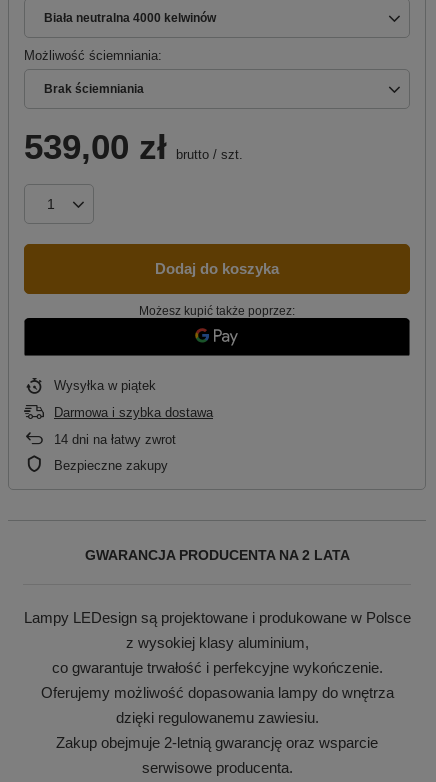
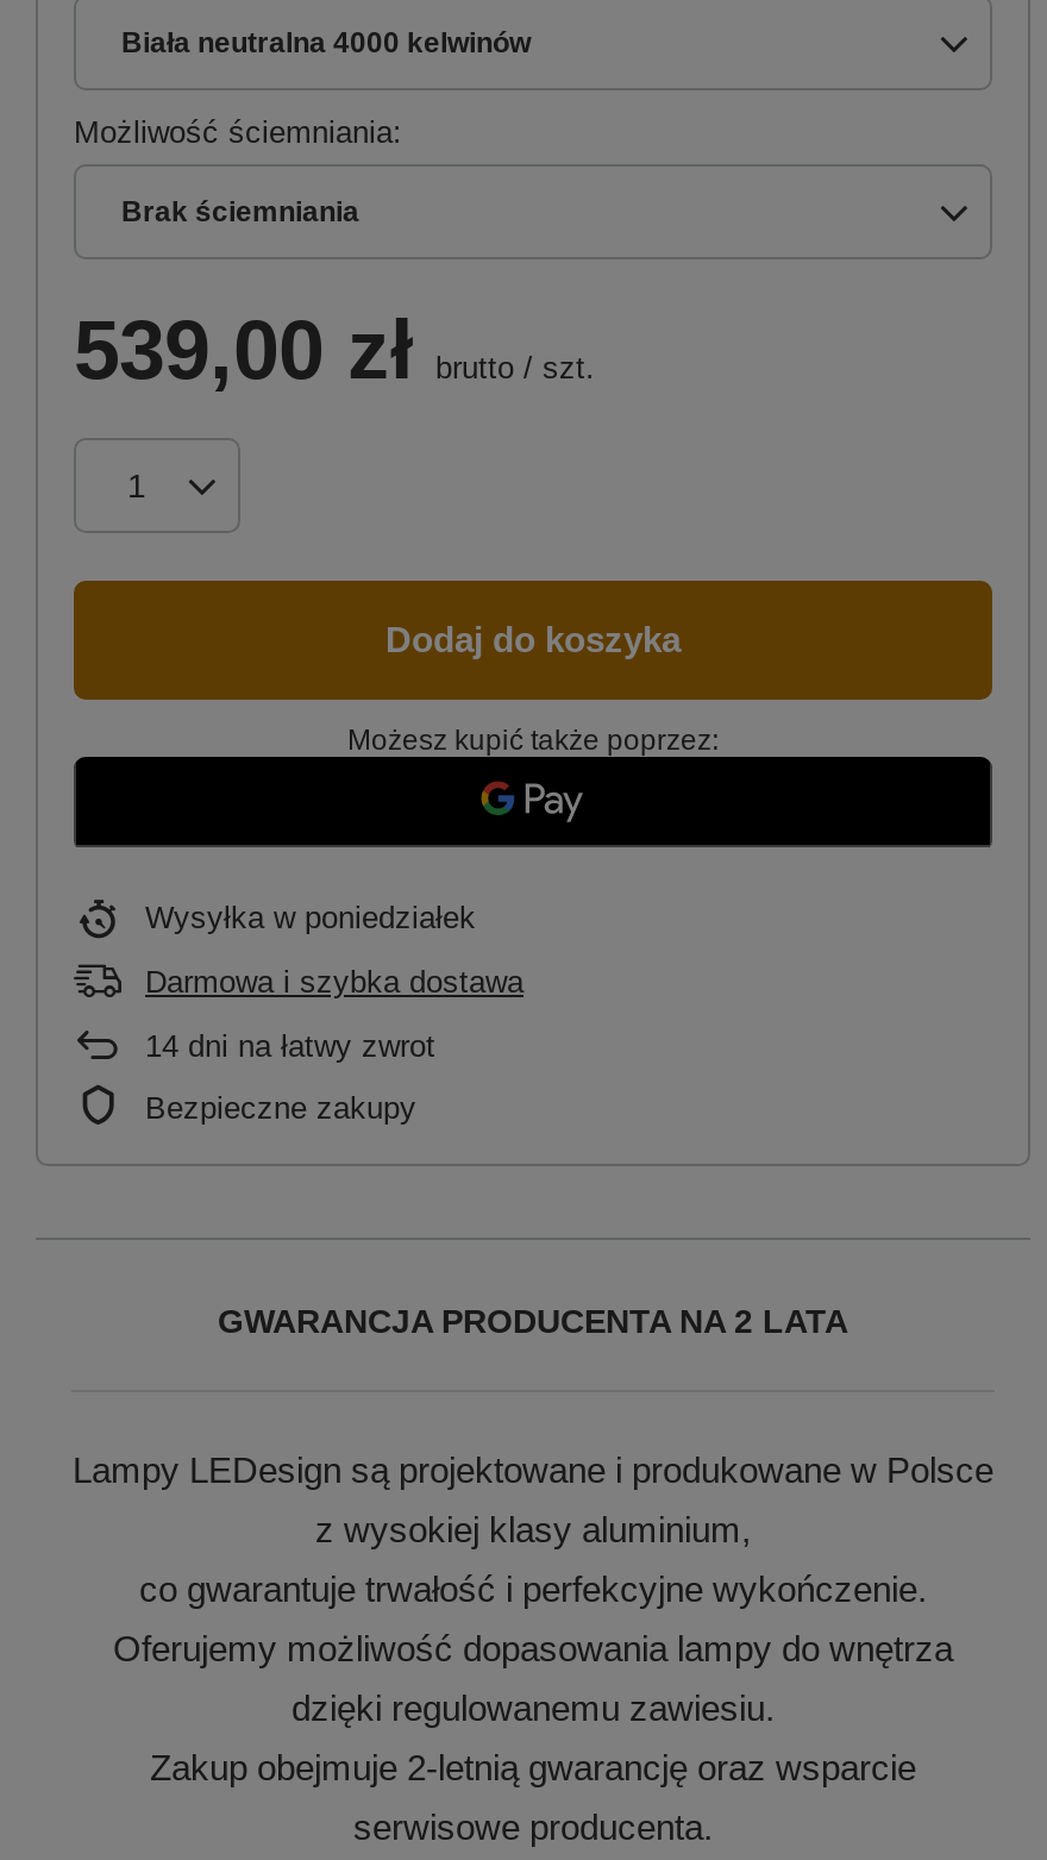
[54,378,156,393] Wysyłka w piątek -> [145,899,476,935] Wysyłka w poniedziałek

